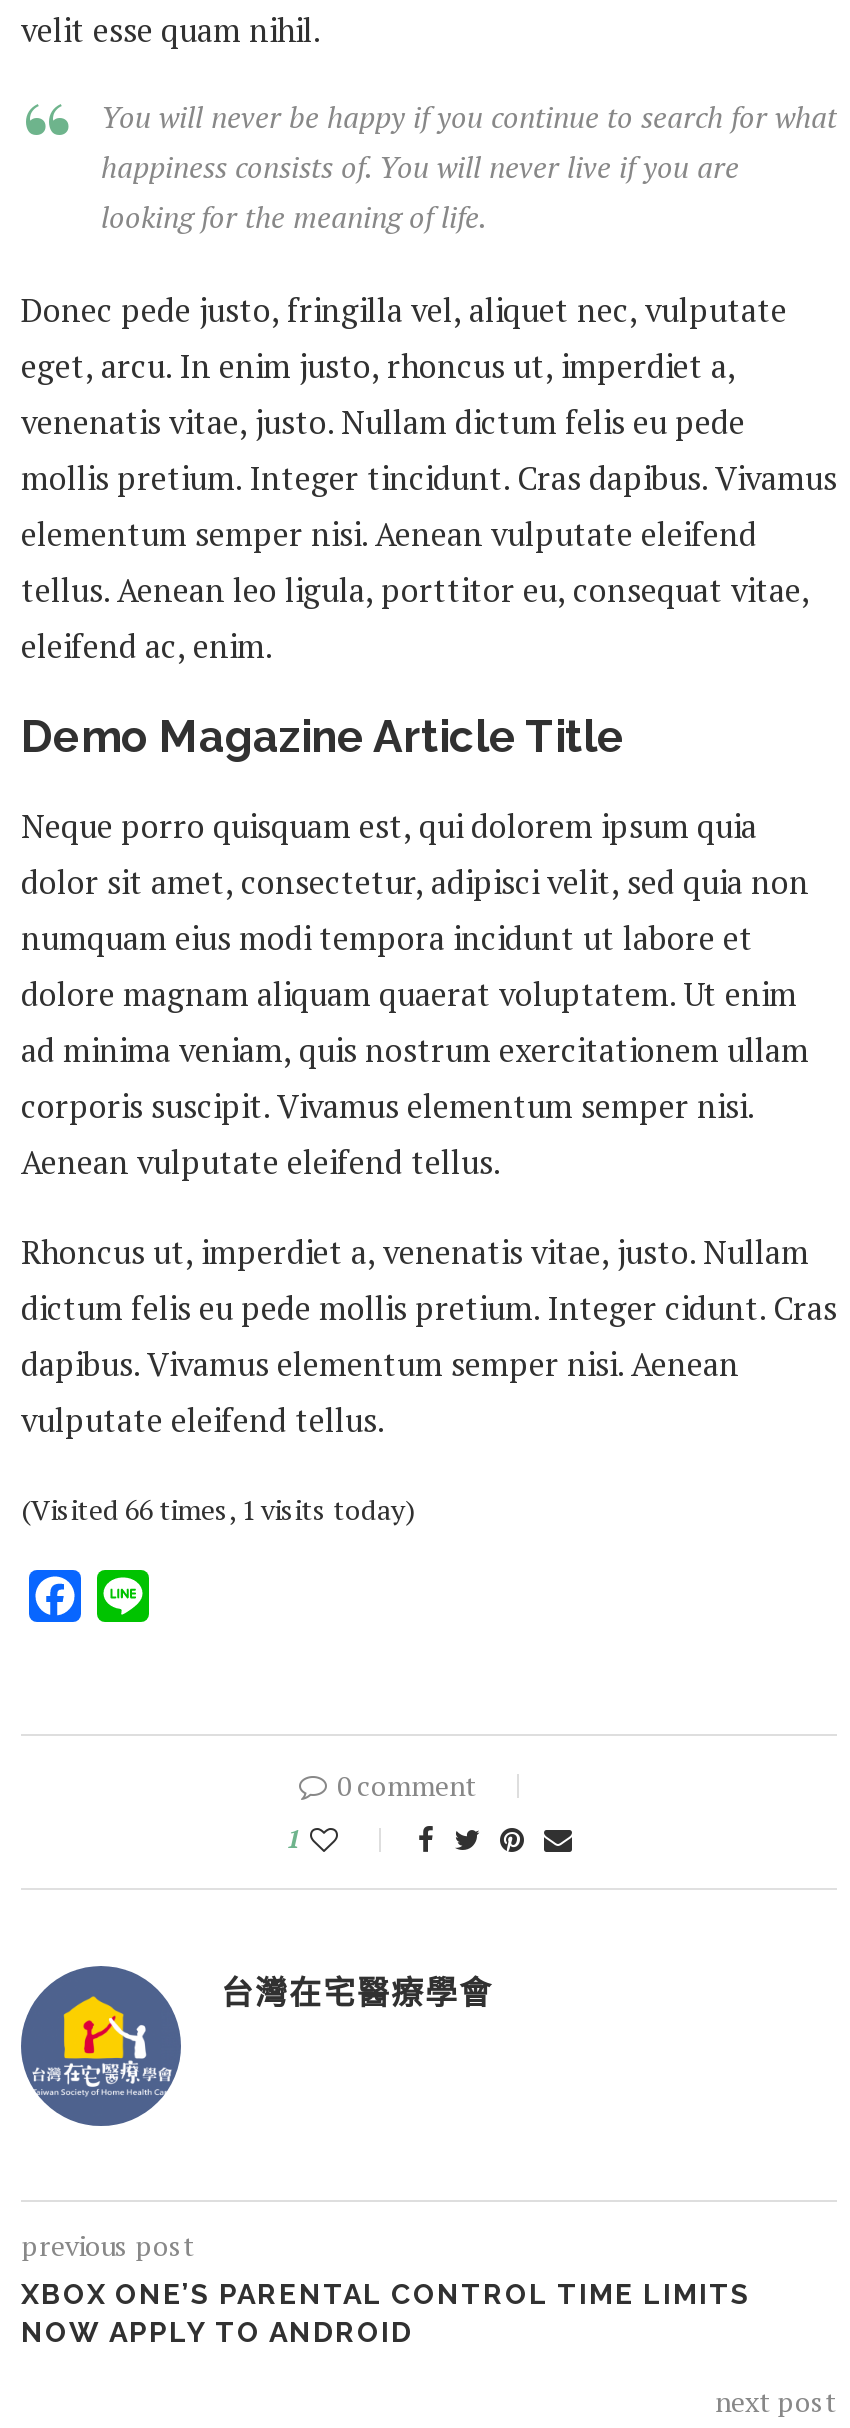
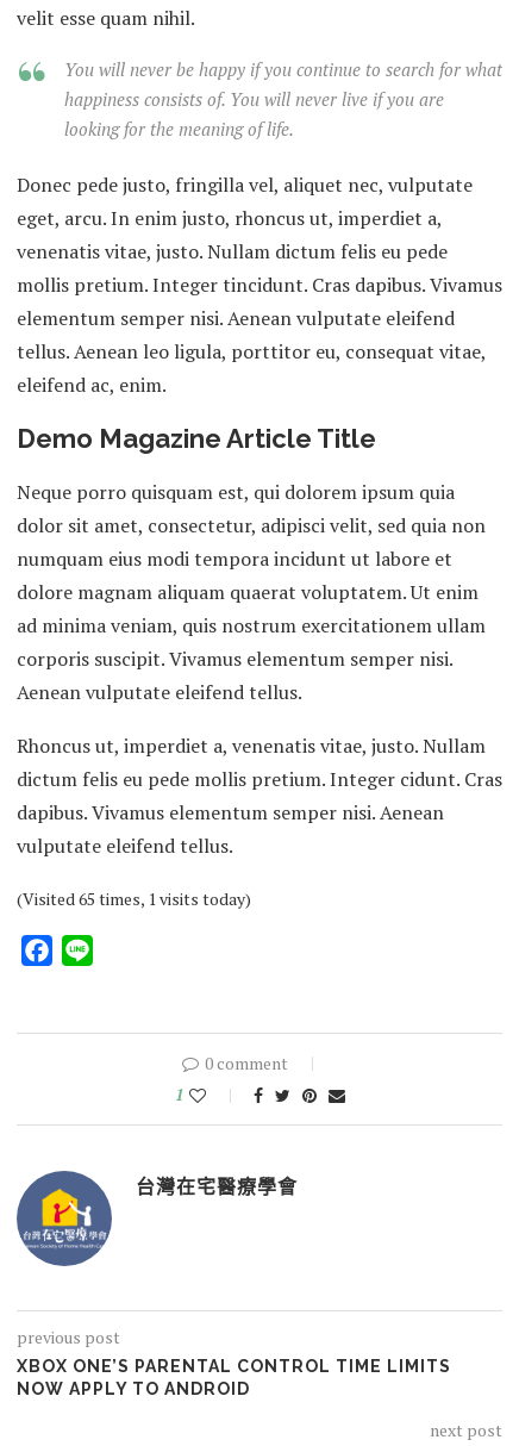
[21,1489,415,1527] (Visited 66 times, 1 visits today) -> [17,887,251,909] (Visited 65 times, 1 visits today)

